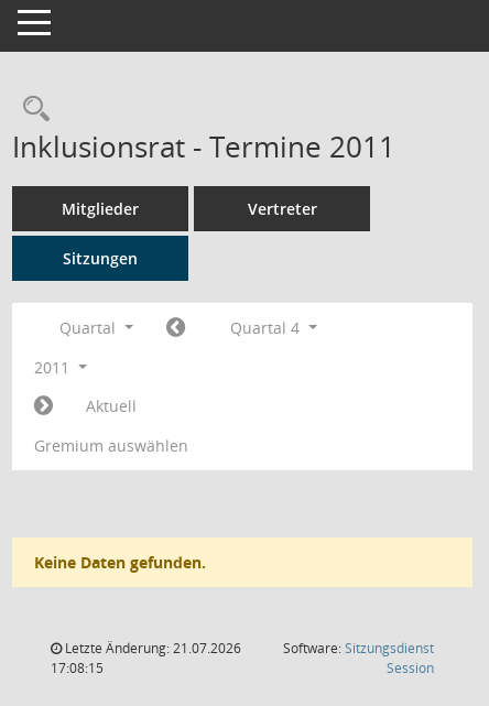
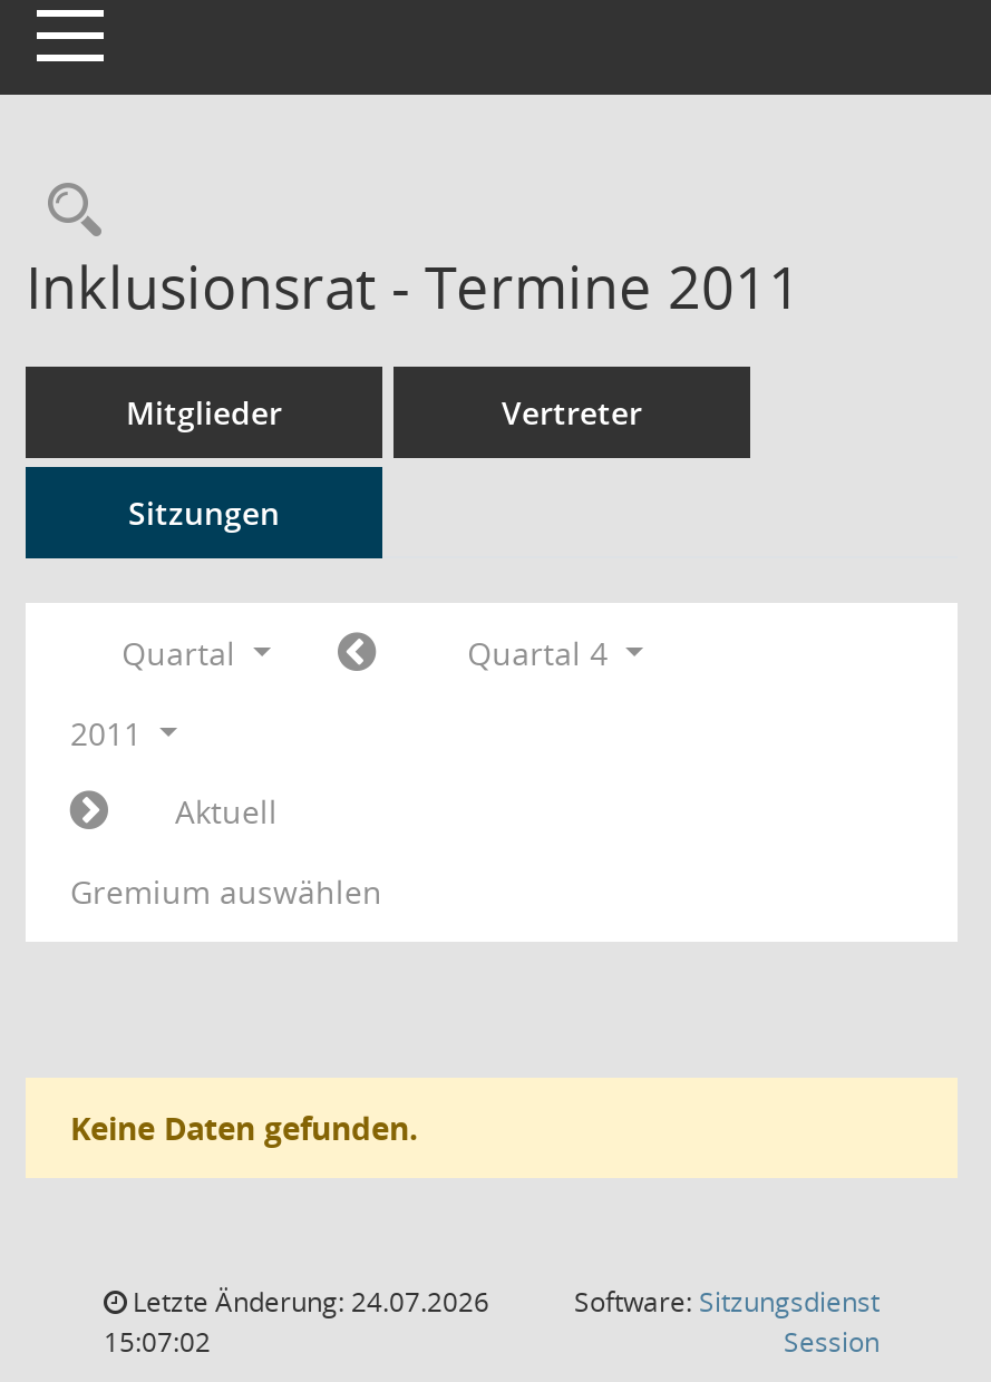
[62,639,241,658] Letzte Änderung: 21.07.2026 -> [126,1283,489,1321] Letzte Änderung: 24.07.2026
[51,659,104,677] 17:08:15 -> [104,1323,211,1361] 15:07:02

